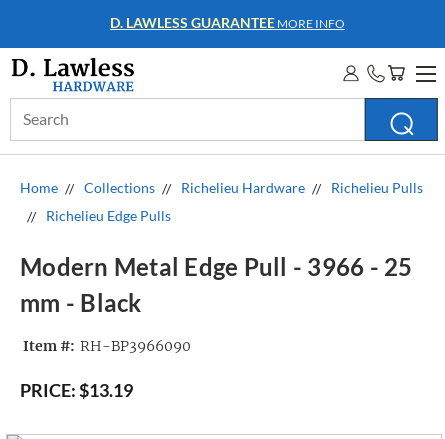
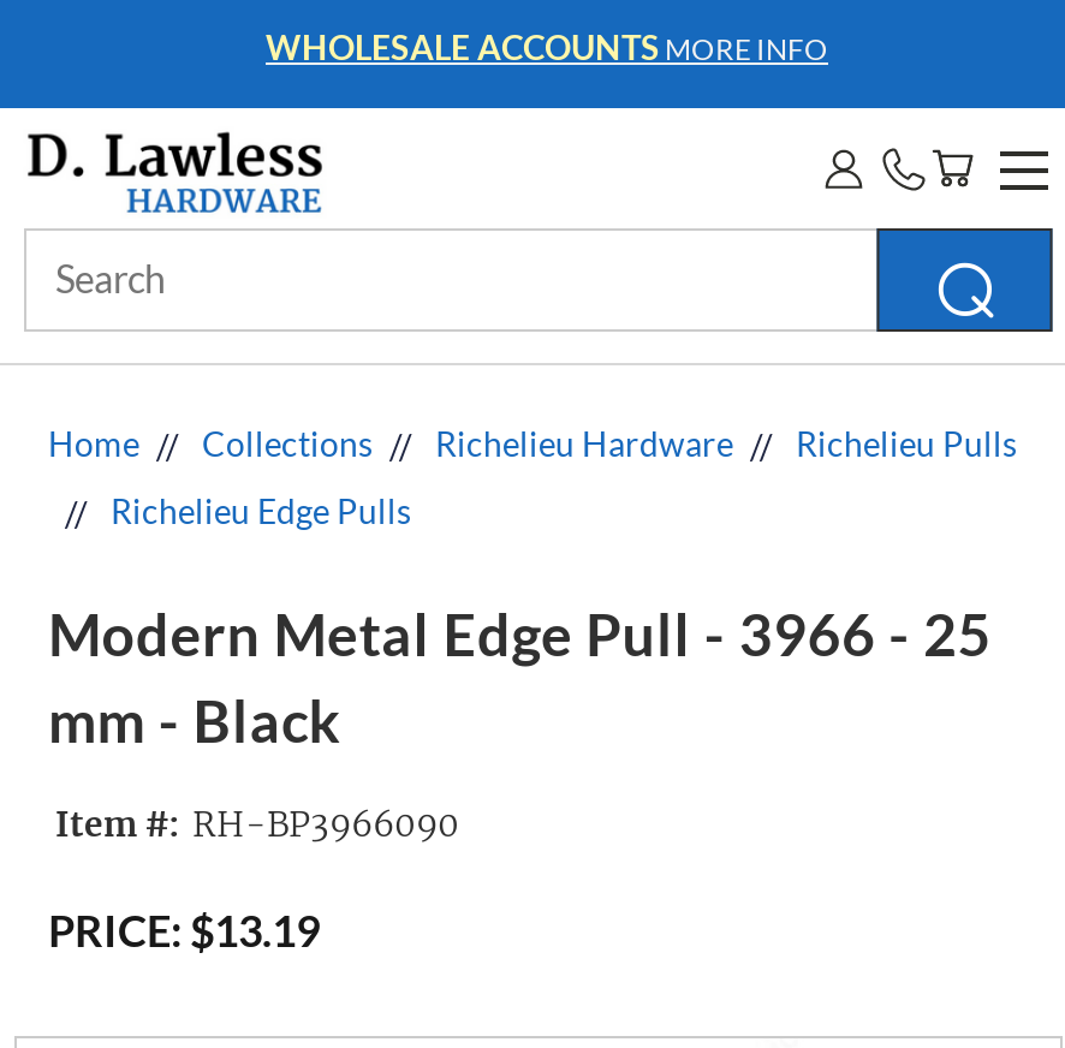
[110,14,345,31] D. LAWLESS GUARANTEE MORE INFO -> [266,26,828,67] WHOLESALE ACCOUNTS MORE INFO

